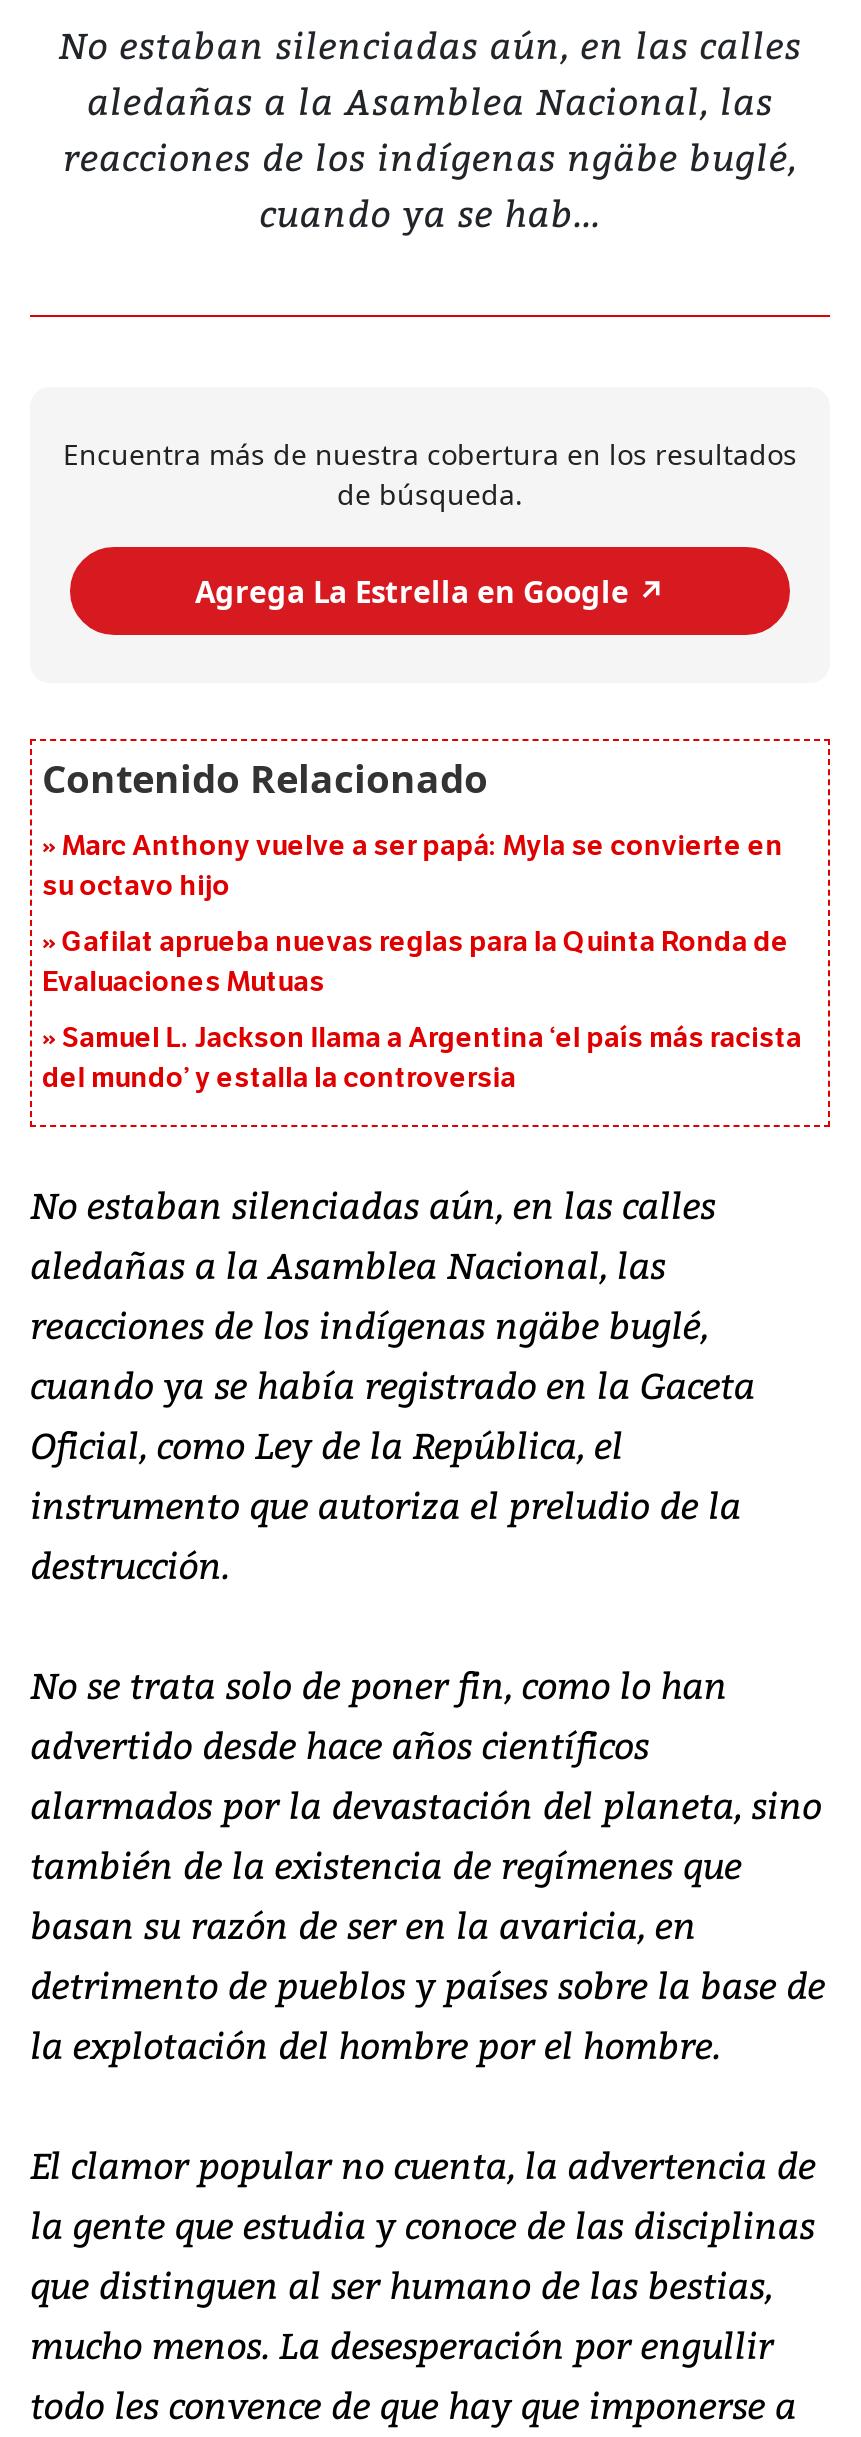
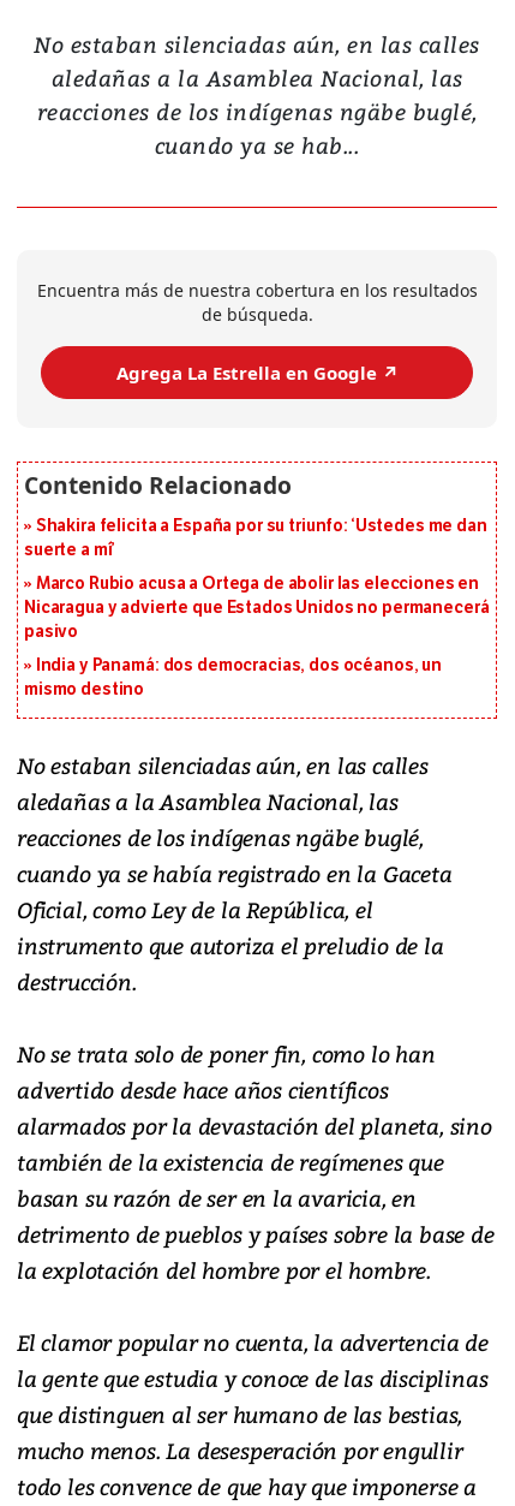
[42,830,783,904] Marc Anthony vuelve a ser papá: Myla se convierte en | su octavo hijo -> [24,516,487,561] Shakira felicita a España por su triunfo: ‘Ustedes me dan | suerte a mí’
[42,926,789,1000] Gafilat aprueba nuevas reglas para la Quinta Ronda de | Evaluaciones Mutuas -> [24,574,489,642] Marco Rubio acusa a Ortega de abolir las elecciones en | Nicaragua y advierte que Estados Unidos no permanecerá | pasivo
[42,1022,802,1096] Samuel L. Jackson llama a Argentina ‘el país más racista | del mundo’ y estalla la controversia -> [24,656,442,700] India y Panamá: dos democracias, dos océanos, un | mismo destino

